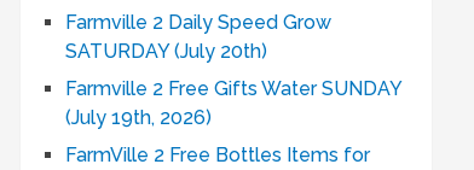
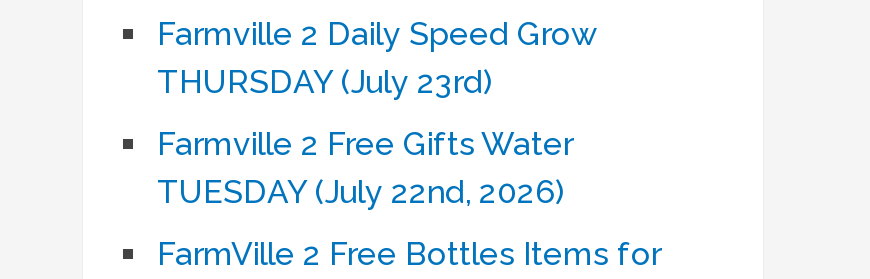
[65,40,267,63] SATURDAY (July 20th) -> [157,63,493,101] THURSDAY (July 23rd)
[65,77,401,129] Farmville 2 Free Gifts Water SUNDAY | (July 19th, 2026) -> [157,125,573,211] Farmville 2 Free Gifts Water | TUESDAY (July 22nd, 2026)

